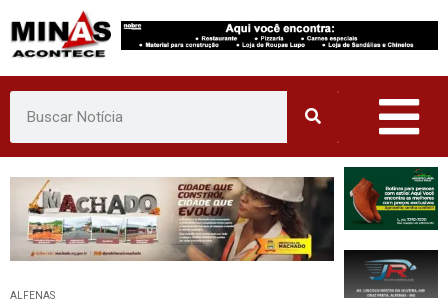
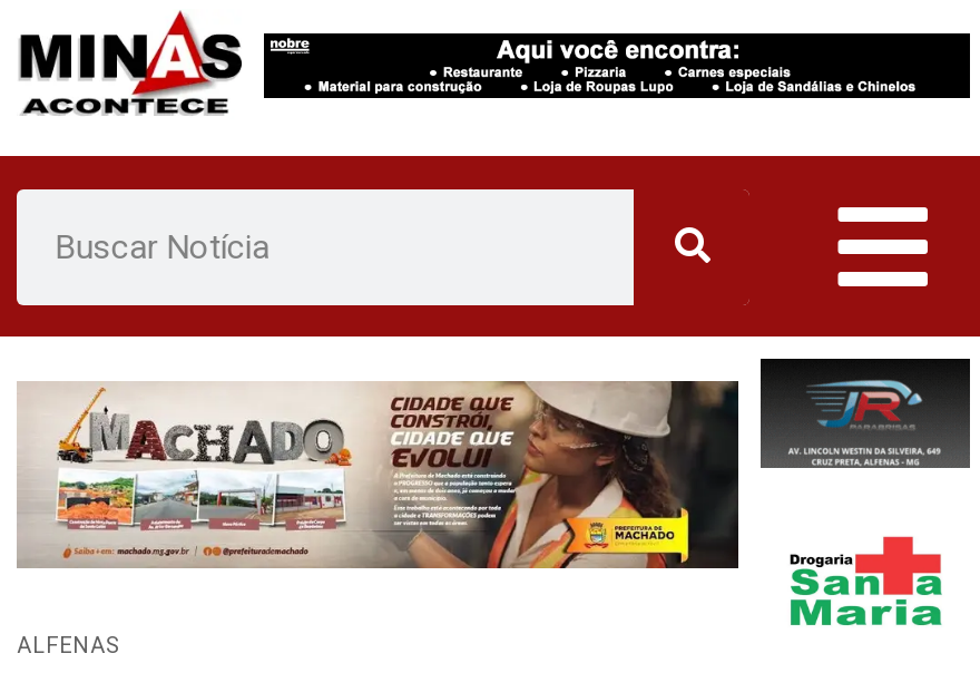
[343,167,439,231] [image] -> [761,359,970,499] [image]
[343,247,439,299] [image] -> [761,535,970,651] [image]

